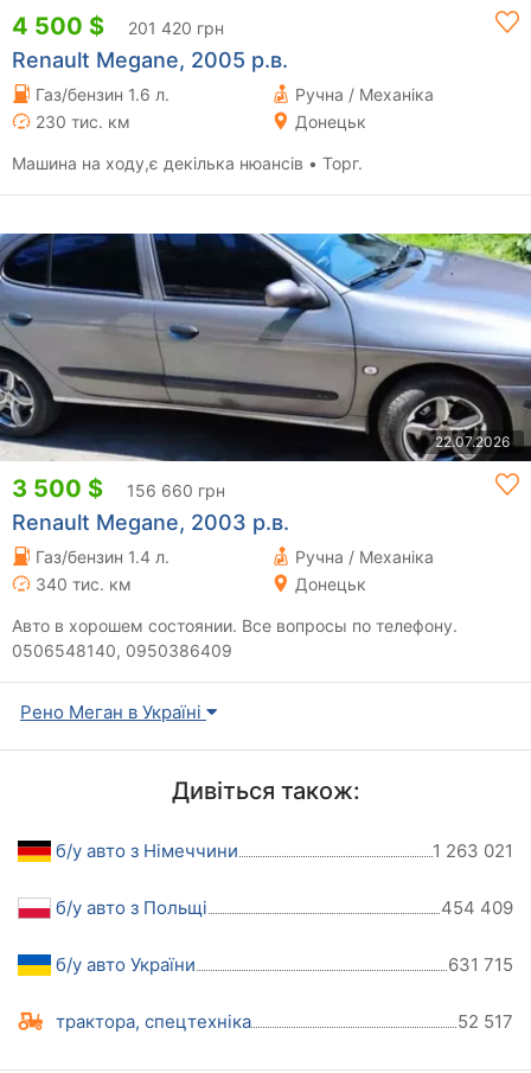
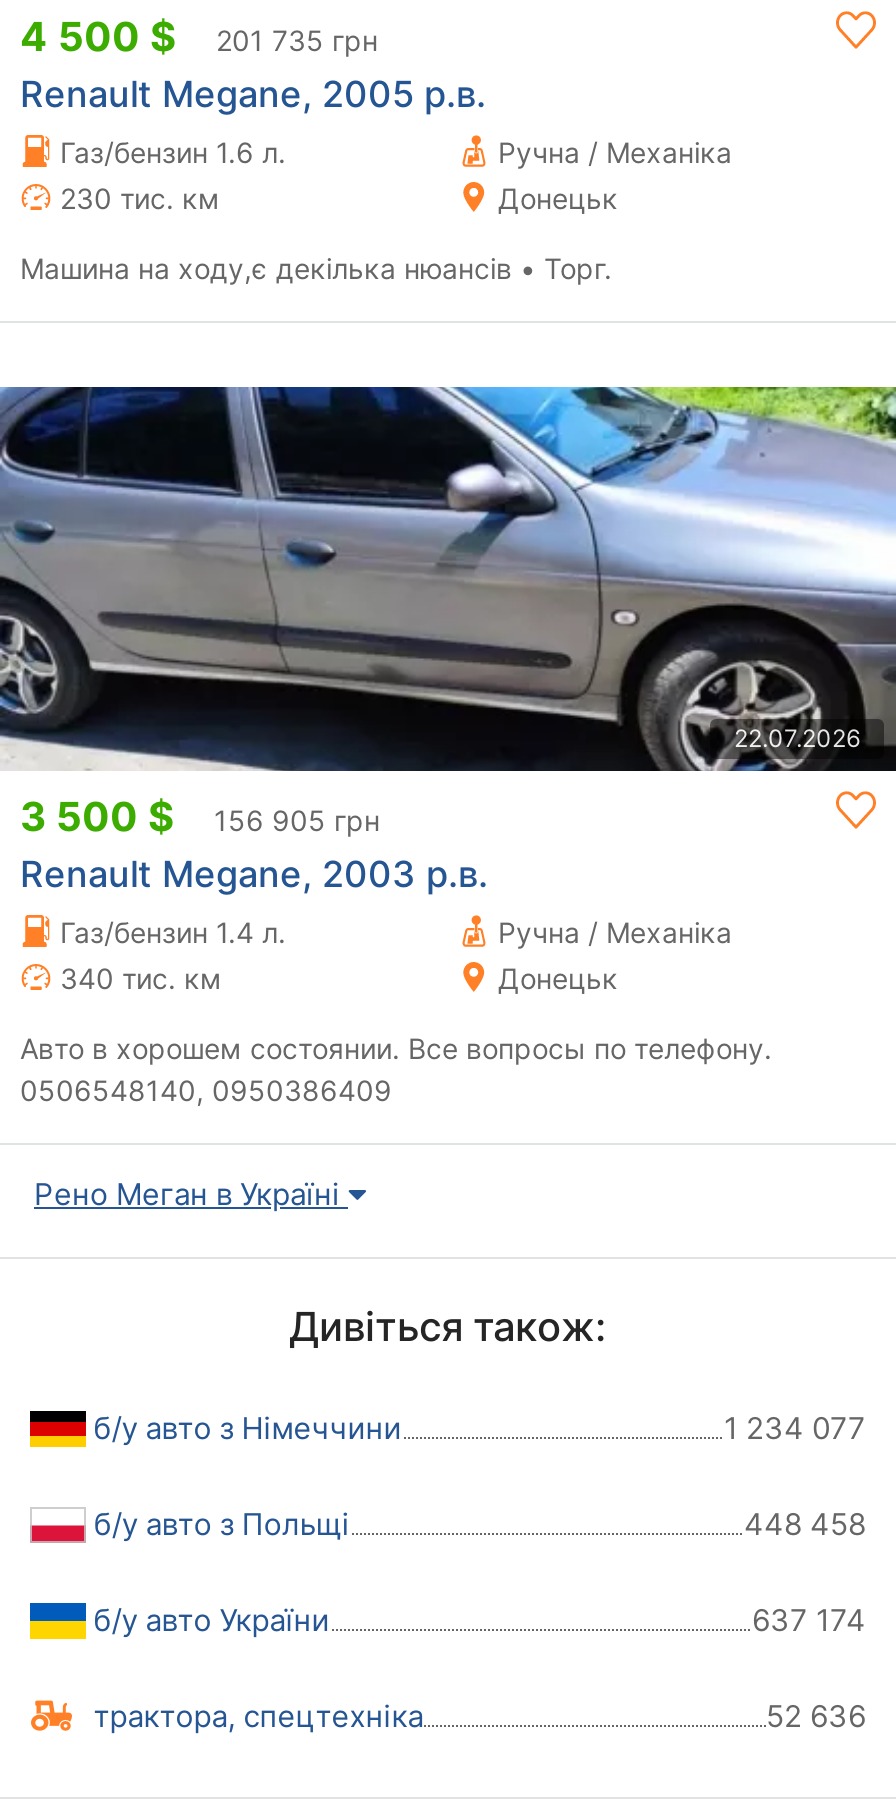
[12,11,224,40] 4 500 $ 201 420 грн -> [20,12,378,60] 4 500 $ 201 735 грн
[12,474,225,502] 3 500 $ 156 660 грн -> [20,792,380,840] 3 500 $ 156 905 грн
[433,840,513,862] 1 263 021 -> [724,1409,866,1447] 1 234 077
[441,897,513,919] 454 409 -> [744,1505,866,1543] 448 458
[448,953,513,976] 631 715 -> [752,1601,866,1639] 637 174
[458,1010,513,1033] 52 517 -> [766,1697,866,1735] 52 636

